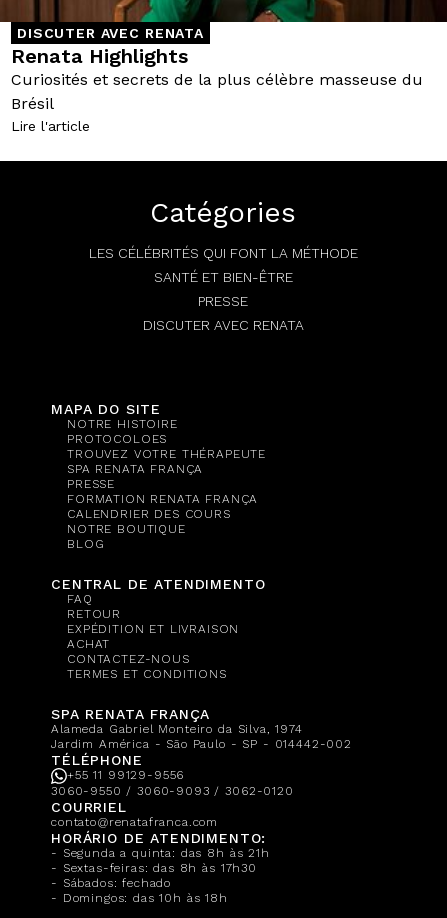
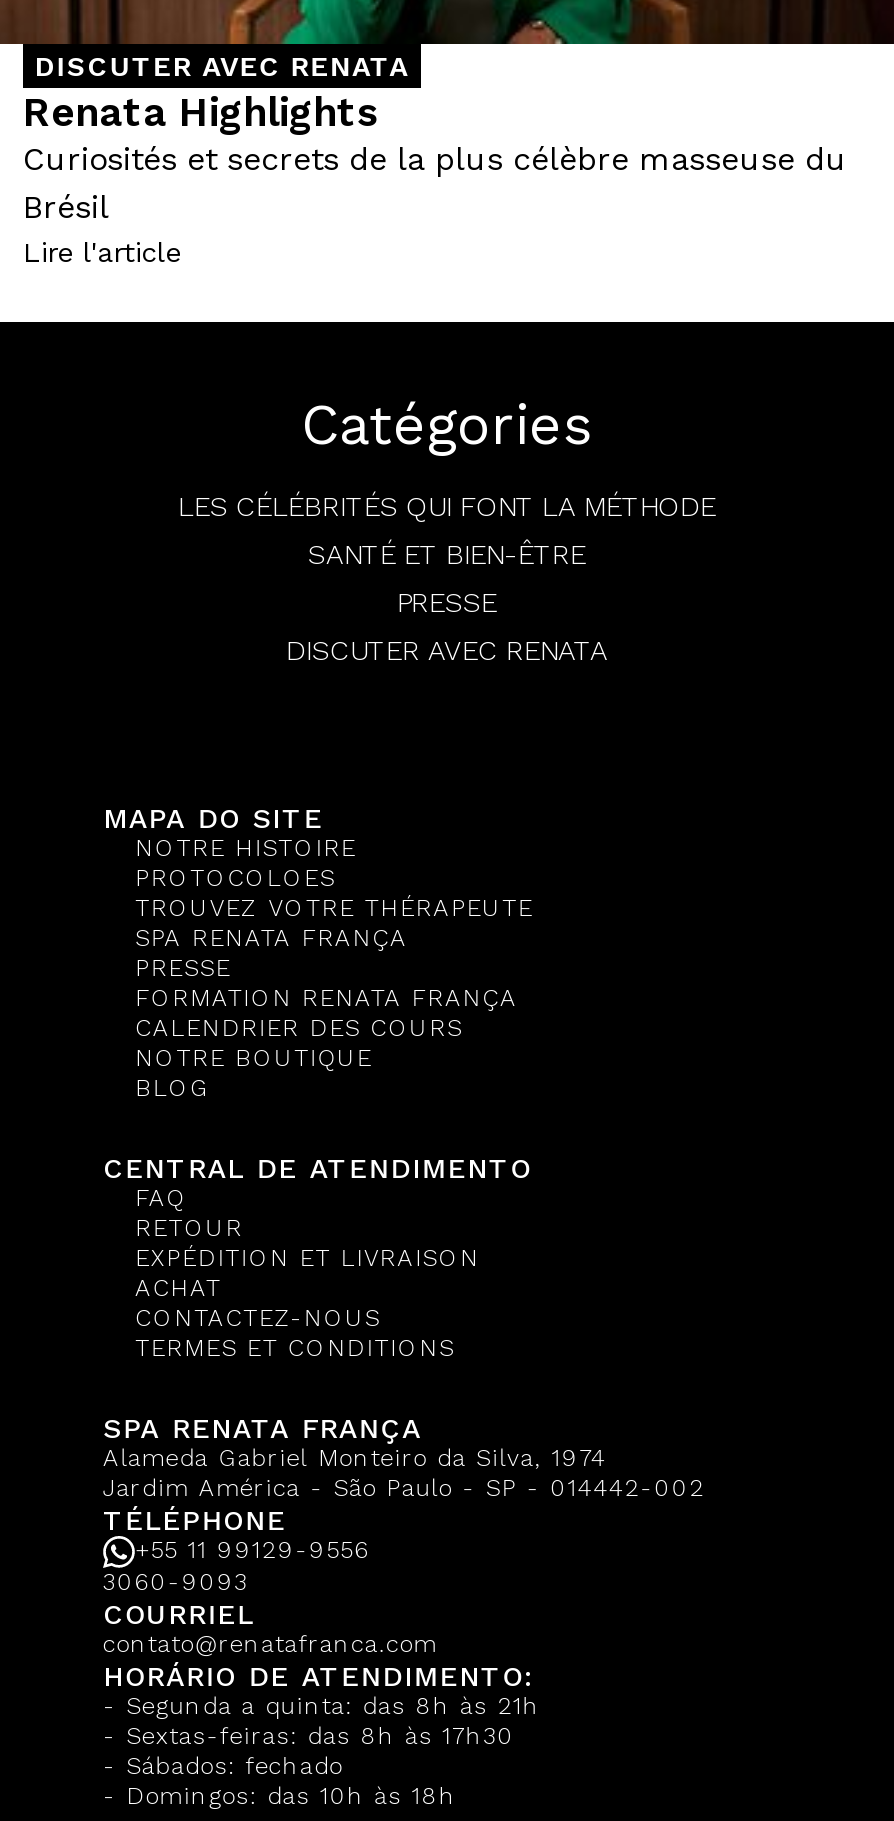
[51,784,294,798] 3060-9550 / 3060-9093 / 3062-0120 -> [103,1568,248,1596] 3060-9093

